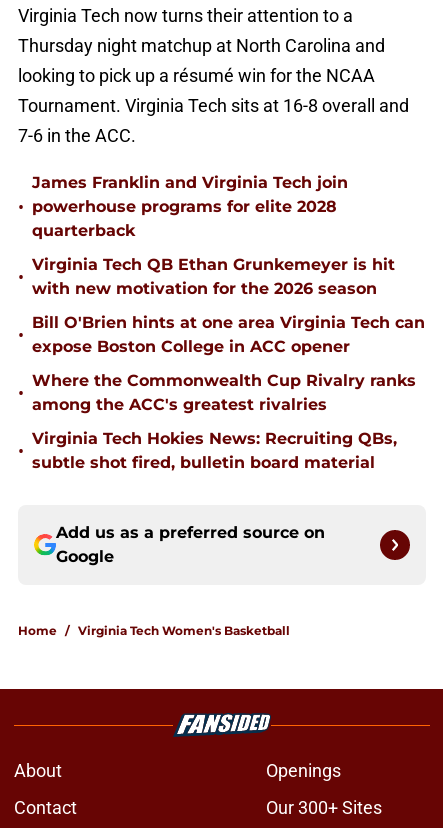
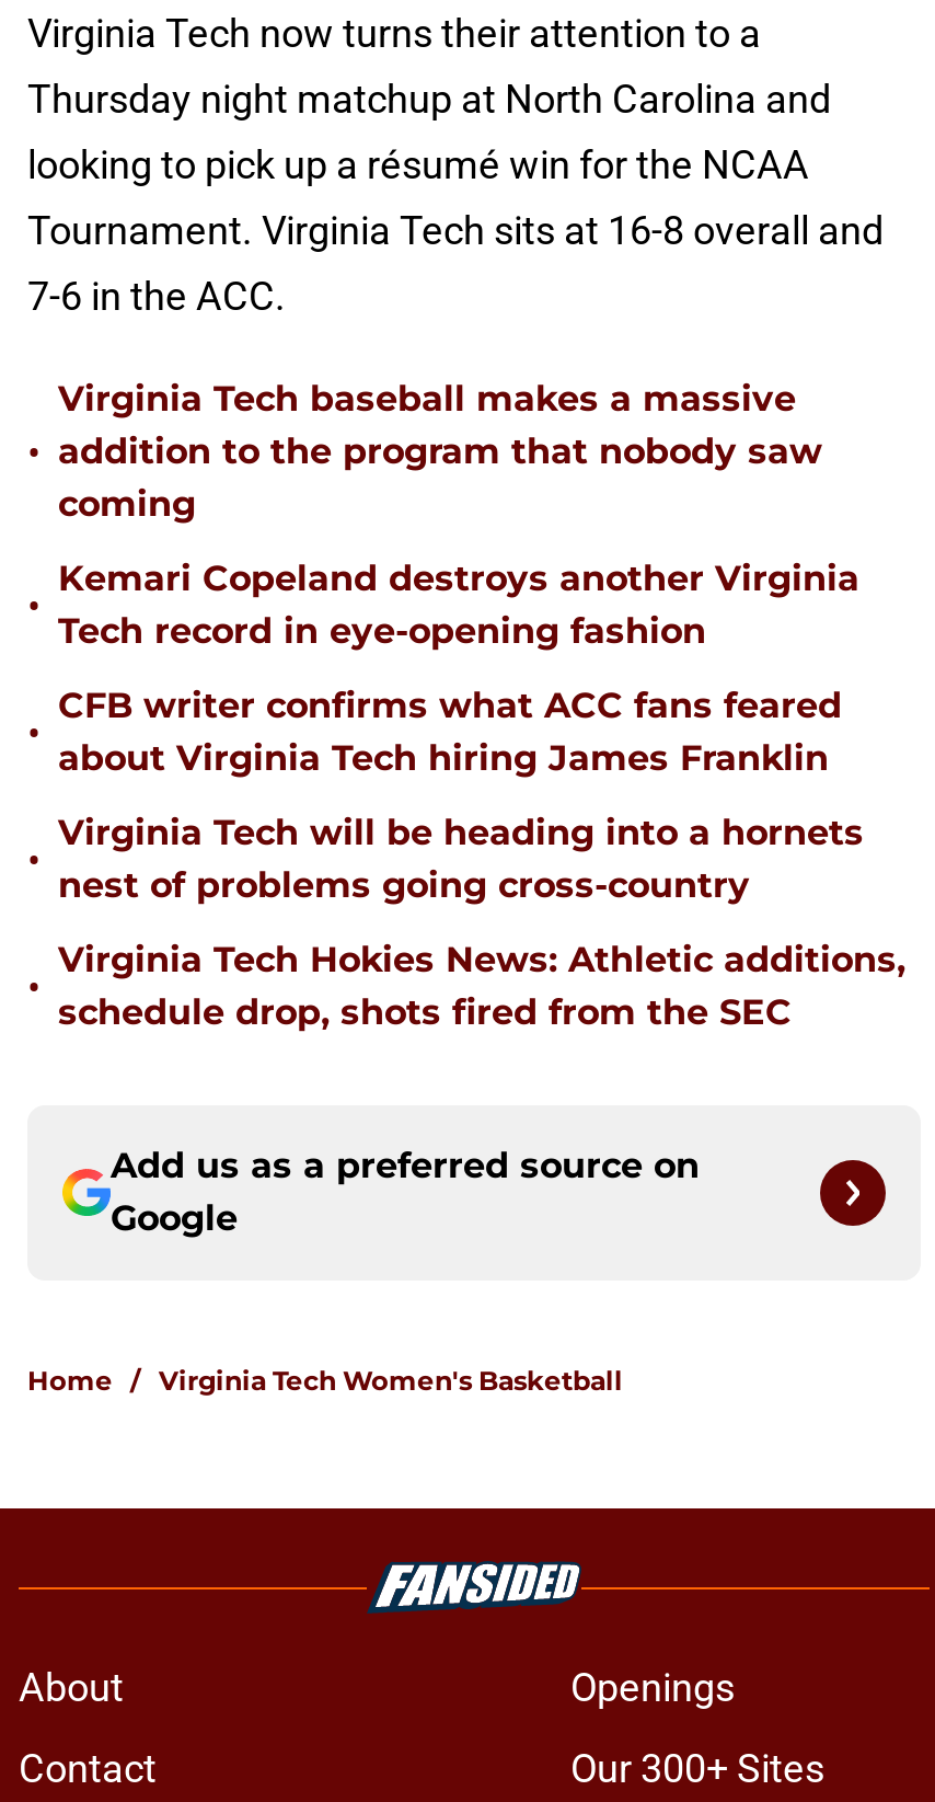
[32,173,348,240] James Franklin and Virginia Tech join | powerhouse programs for elite 2028 | quarterback -> [58,378,822,525] Virginia Tech baseball makes a massive | addition to the program that nobody saw | coming
[32,255,395,298] Virginia Tech QB Ethan Grunkemeyer is hit | with new motivation for the 2026 season -> [58,558,859,652] Kemari Copeland destroys another Virginia | Tech record in eye-opening fashion
[32,313,425,356] Bill O'Brien hints at one area Virginia Tech can | expose Boston College in ACC opener -> [58,685,842,779] CFB writer confirms what ACC fans feared | about Virginia Tech hiring James Franklin
[32,371,416,414] Where the Commonwealth Cup Rivalry ranks | among the ACC's greatest rivalries -> [58,812,864,906] Virginia Tech will be heading into a hornets | nest of problems going cross-country
[32,429,397,472] Virginia Tech Hokies News: Recruiting QBs, | subtle shot fired, bulletin board material -> [58,939,905,1033] Virginia Tech Hokies News: Athletic additions, | schedule drop, shots fired from the SEC

